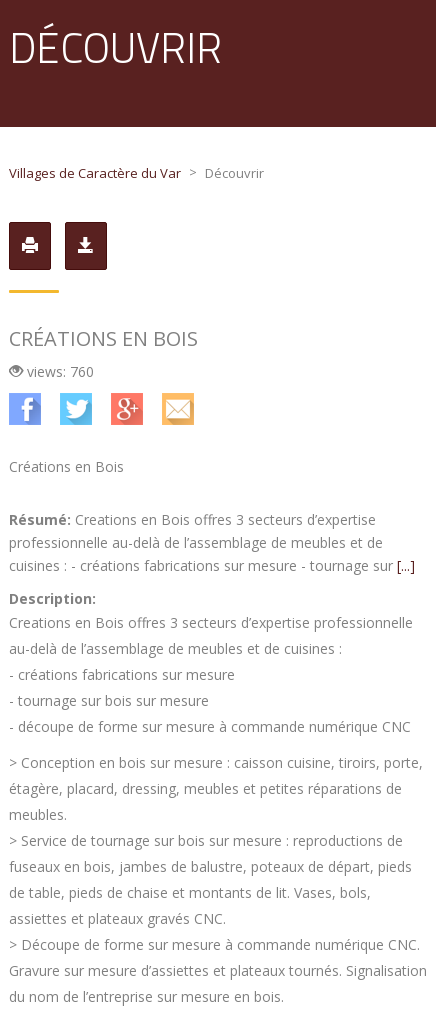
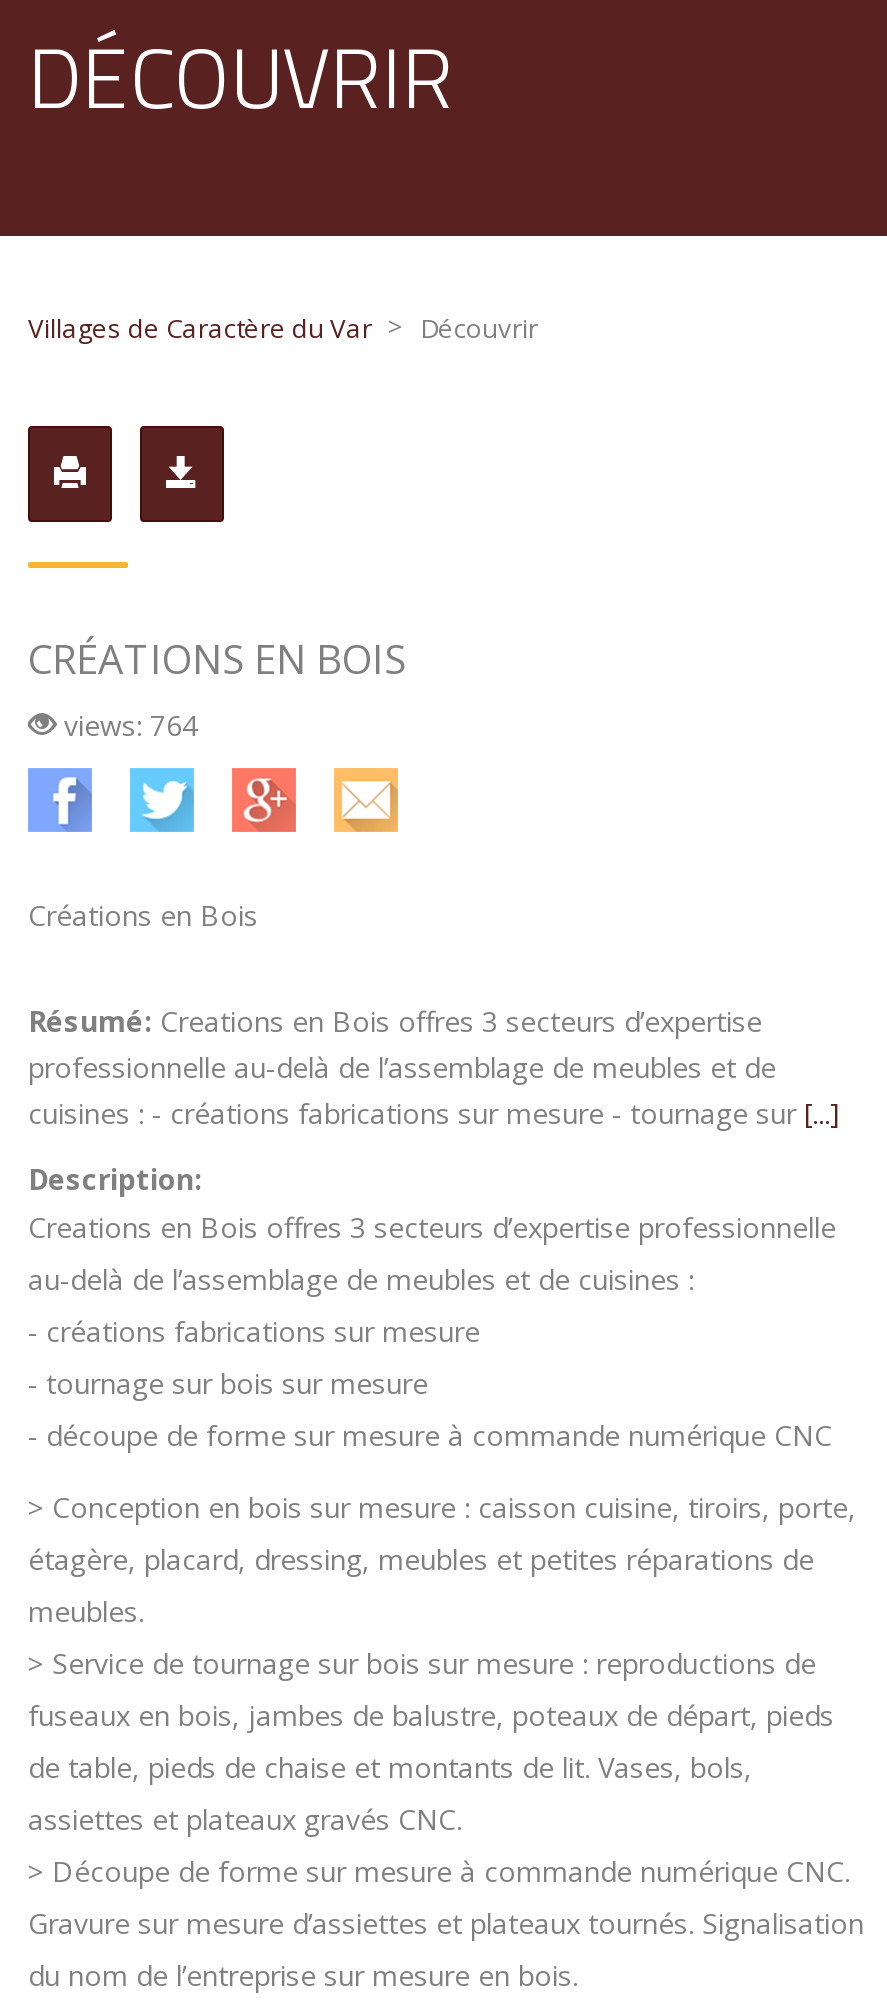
[23,361,94,380] views: 760 -> [56,705,198,743] views: 764

